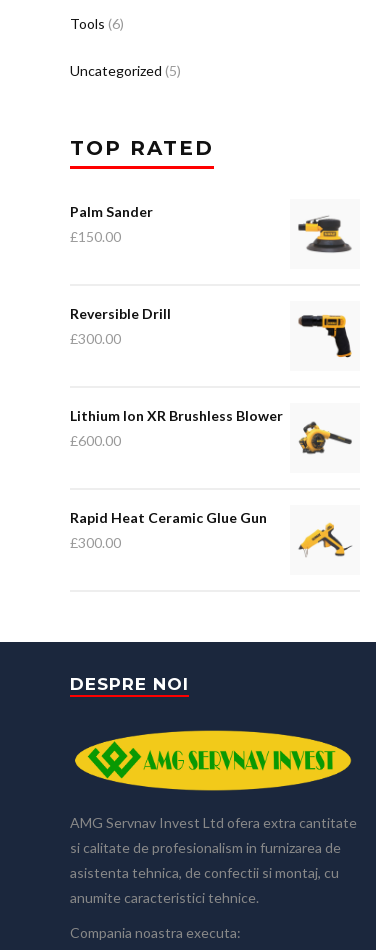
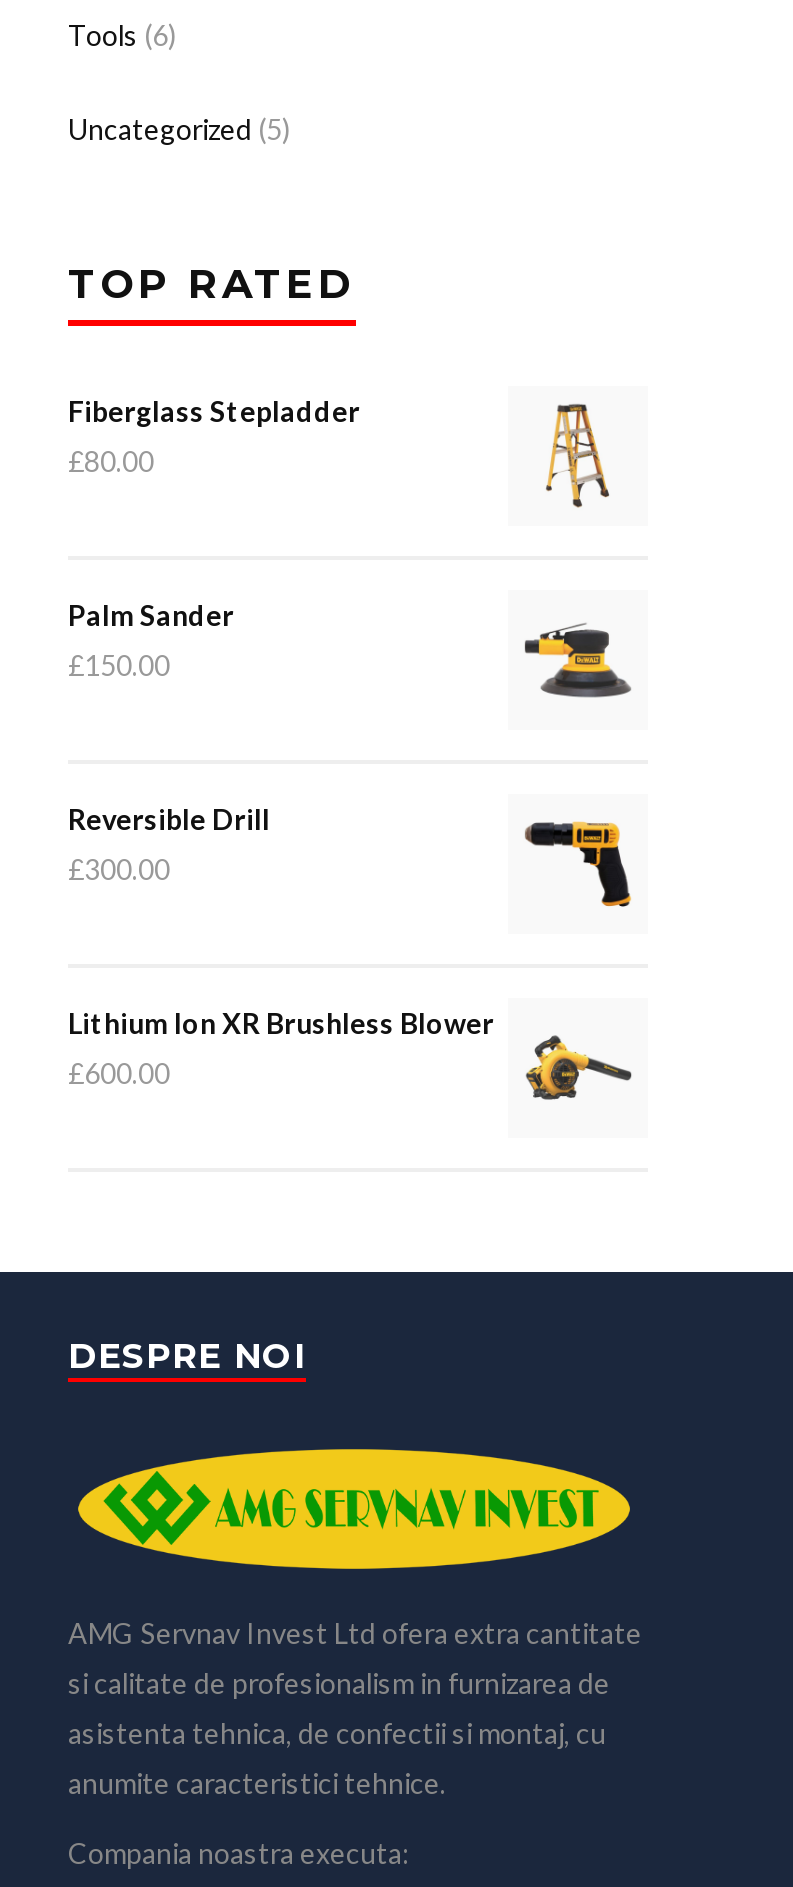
none -> [68,394,360,478] Fiberglass Stepladder | £80.00
none -> [544,402,610,510] [image]
moved [70,203,346,449] -> [68,598,620,1090]: [image] | Palm Sander | £150.00 | Reversible Drill | £300.00 | Lithium Ion XR Brushless Blower | £600.00
[70,509,351,557] [image] | Rapid Heat Ceramic Glue Gun | £300.00 -> none

